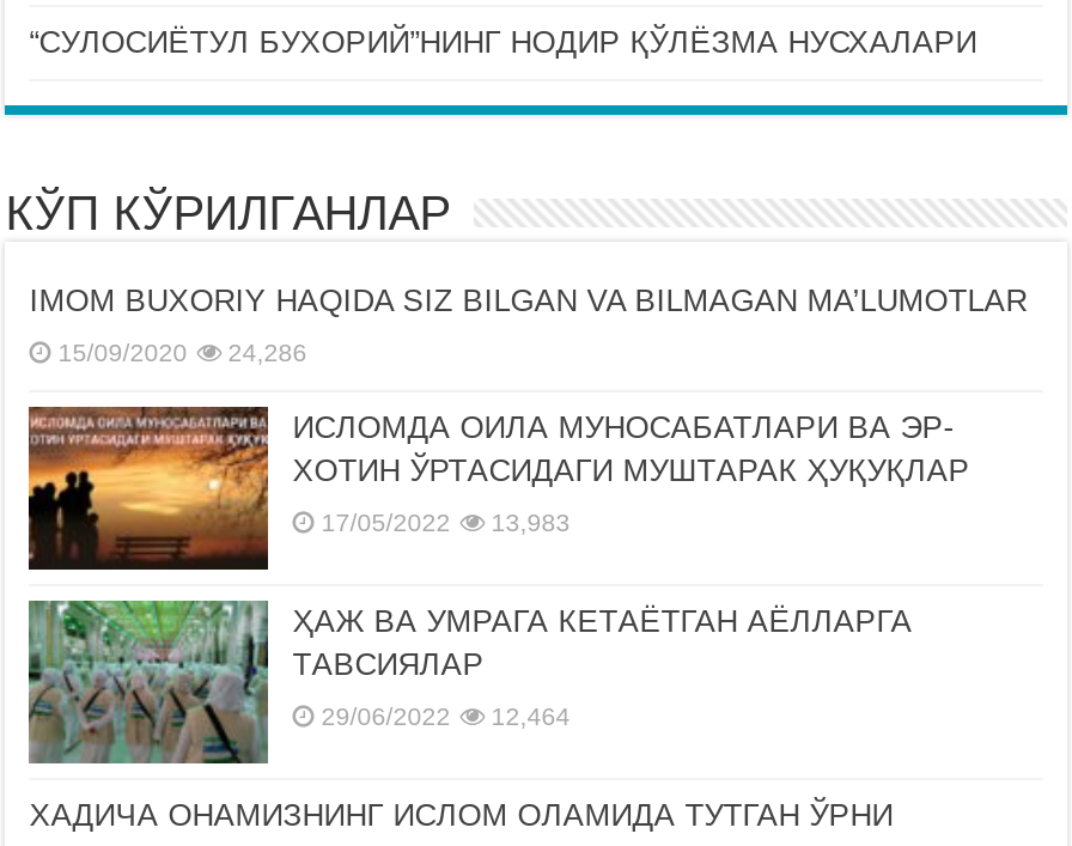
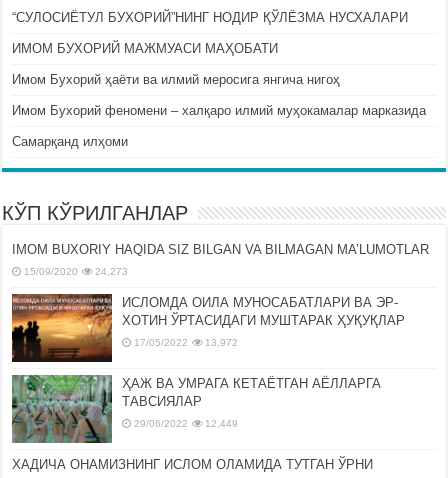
none -> [12,41,426,149] ИМОМ БУХОРИЙ МАЖМУАСИ МАҲОБАТИ | Имом Бухорий ҳаёти ва илмий меросига янгича нигоҳ | Имом Бухорий феномени – халқаро илмий муҳокамалар марказида | Самарқанд илҳоми
[58,340,307,366] 15/09/2020 24,286 -> [24,266,128,277] 15/09/2020 24,273
[321,510,570,536] 17/05/2022 13,983 -> [134,337,238,348] 17/05/2022 13,972
[321,704,570,730] 29/06/2022 12,464 -> [134,418,238,429] 29/06/2022 12,449

